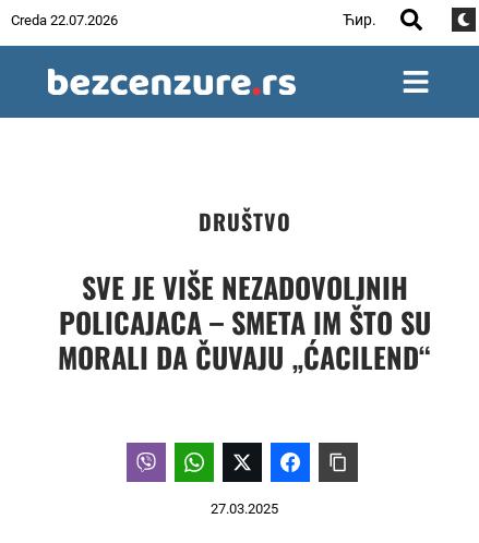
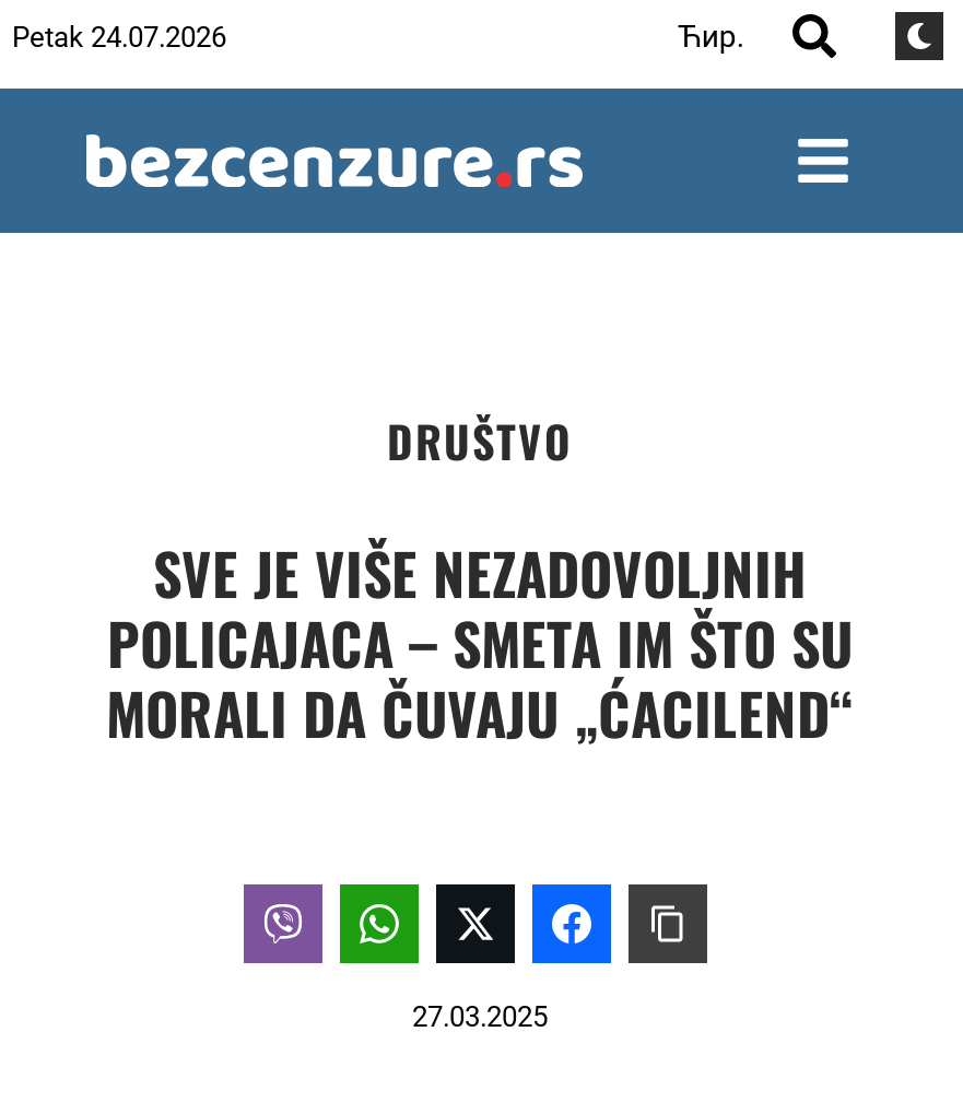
[11,11,118,28] Creda 22.07.2026 -> [12,20,226,52] Petak 24.07.2026

